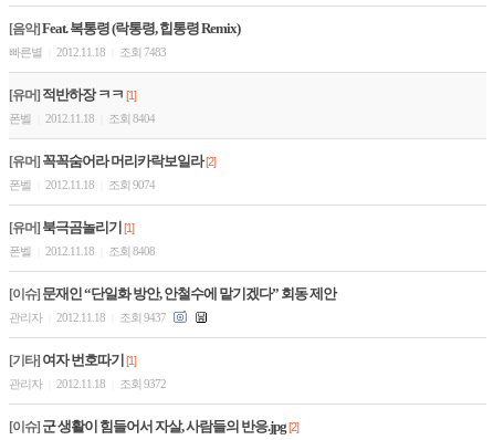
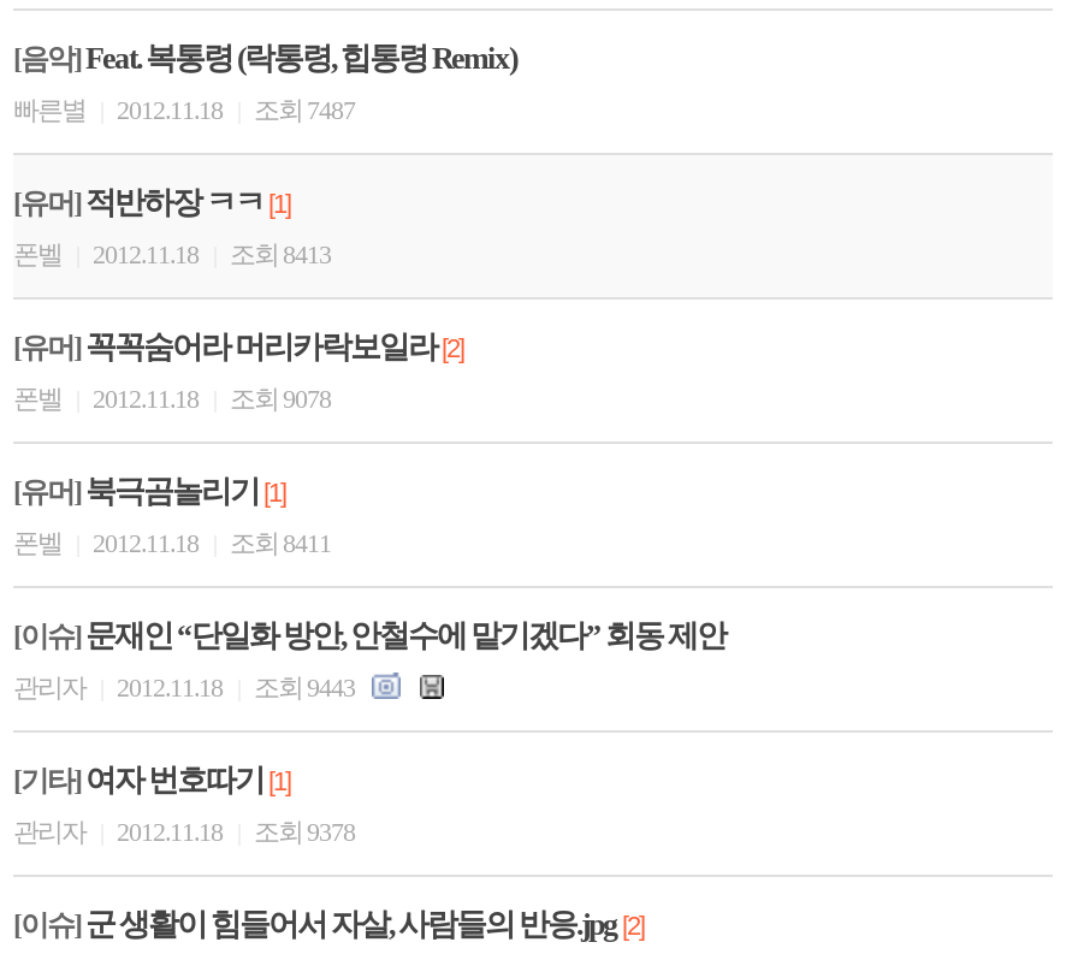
[9,45,166,59] 빠른별 2012.11.18 조회 7483 -> [13,95,355,124] 빠른별 2012.11.18 조회 7487
[9,112,155,125] 폰벨 2012.11.18 조회 8404 -> [13,239,331,268] 폰벨 2012.11.18 조회 8413
[9,178,155,191] 폰벨 2012.11.18 조회 9074 -> [13,384,331,413] 폰벨 2012.11.18 조회 9078
[9,244,155,258] 폰벨 2012.11.18 조회 8408 -> [13,528,331,557] 폰벨 2012.11.18 조회 8411
[9,311,168,324] 관리자 2012.11.18 조회 9437 -> [13,672,360,701] 관리자 2012.11.18 조회 9443
[9,377,166,390] 관리자 2012.11.18 조회 9372 -> [13,817,355,846] 관리자 2012.11.18 조회 9378

